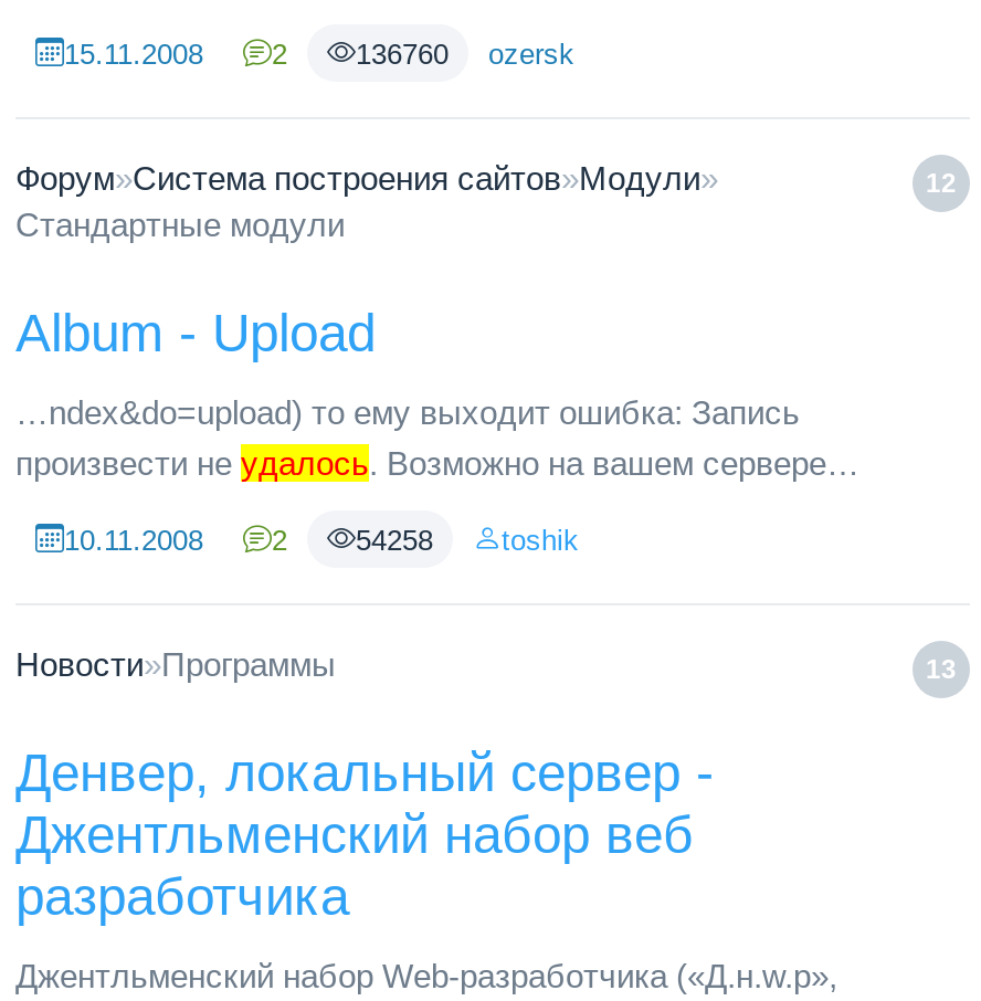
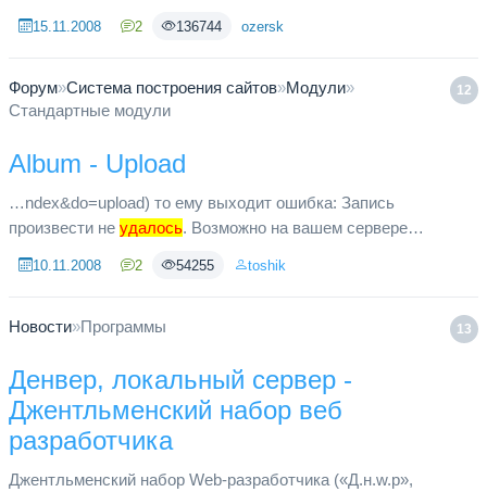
[356,36,574,70] 136760 ozersk -> [176,18,284,34] 136744 ozersk
[356,523,433,556] 54258 -> [176,257,214,273] 54255

